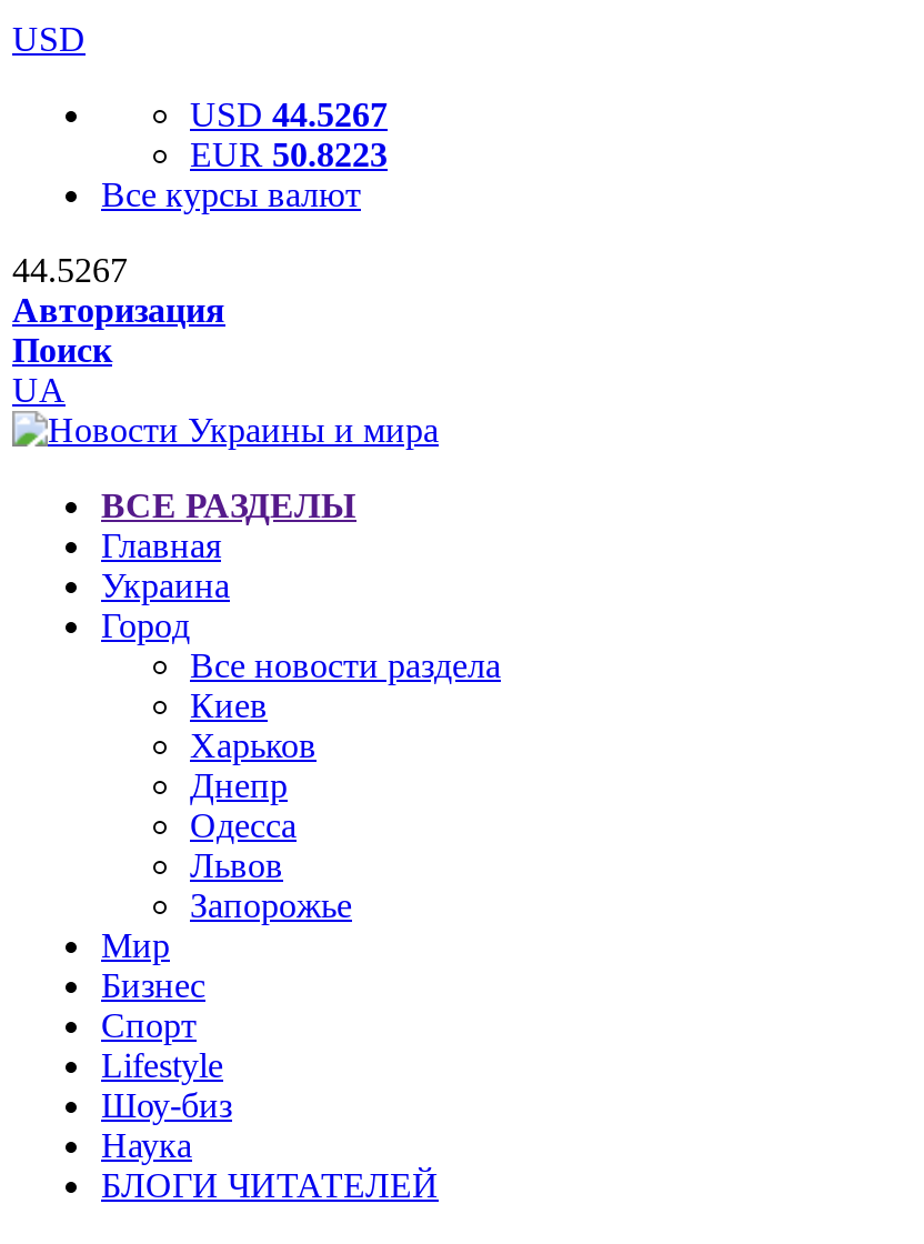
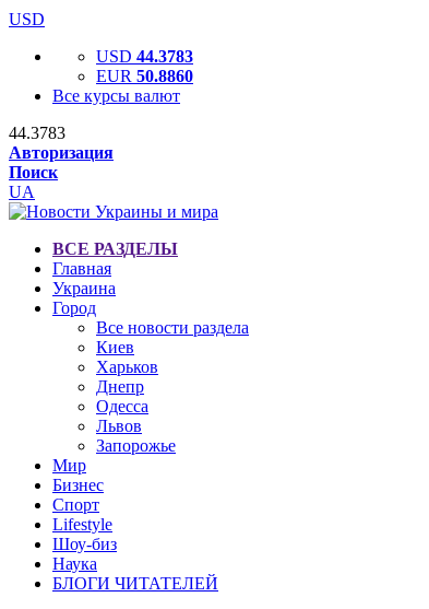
[190,96,388,133] USD 44.5267 -> [96,47,193,66] USD 44.3783
[190,136,388,173] EUR 50.8223 -> [96,67,193,85] EUR 50.8860
[12,251,128,289] 44.5267 -> [9,124,65,142] 44.3783

